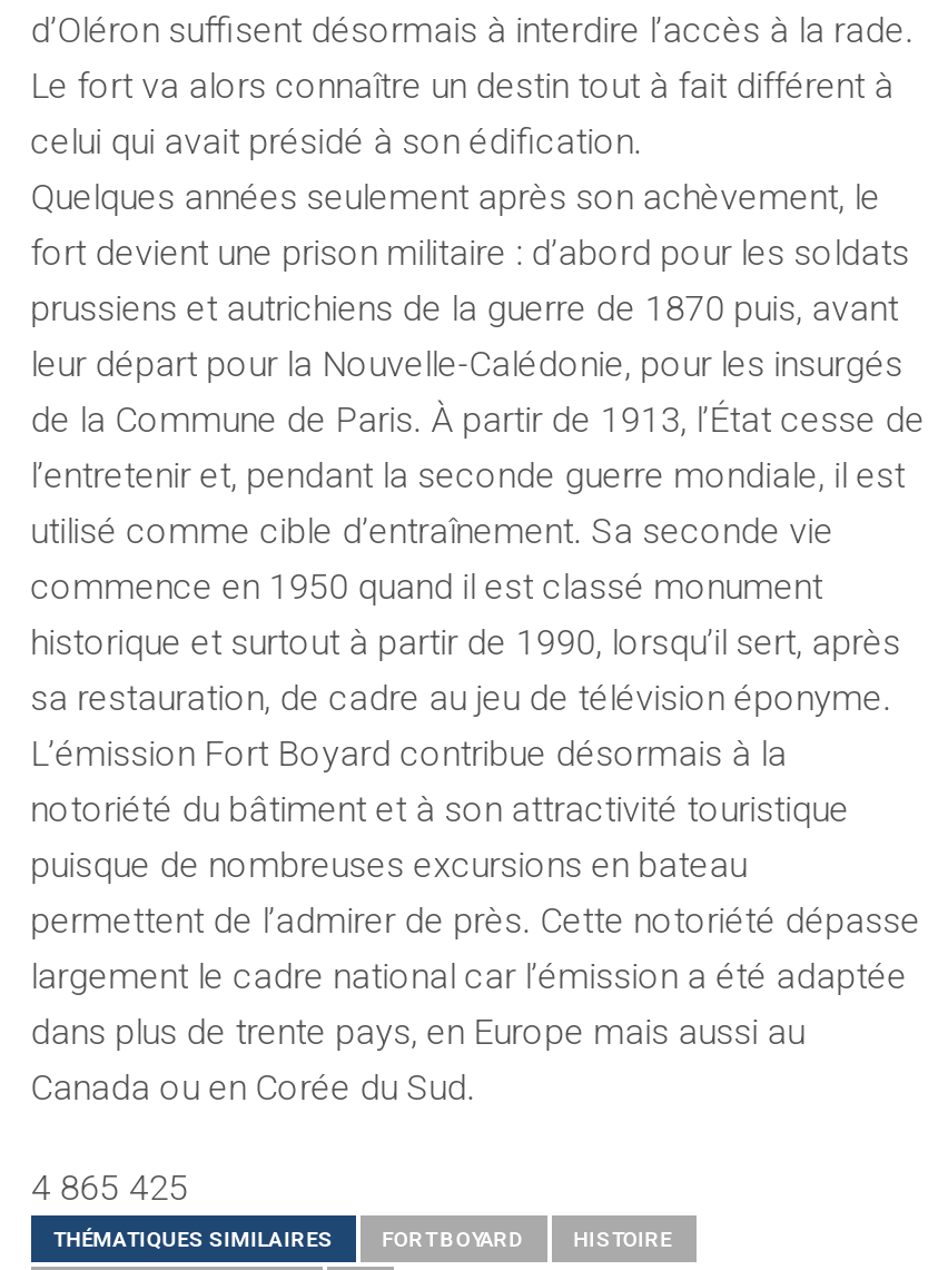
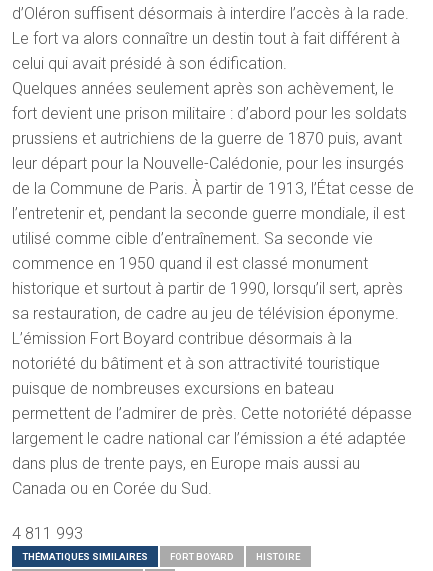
[31,1166,189,1208] 4 865 425 -> [12,524,83,543] 4 811 993

